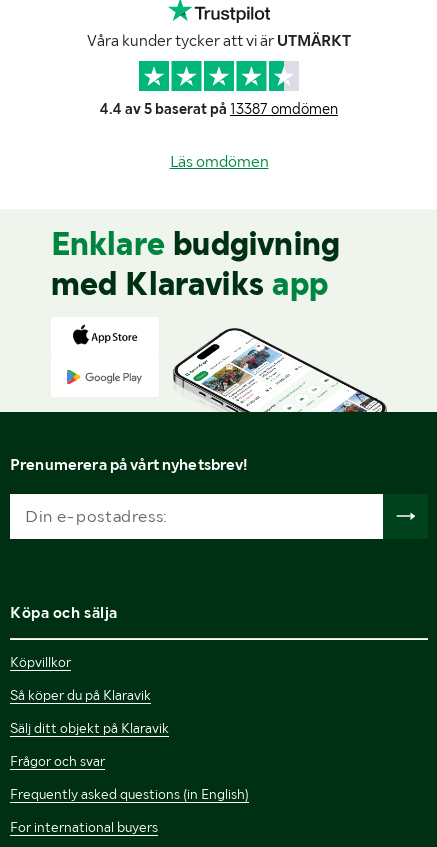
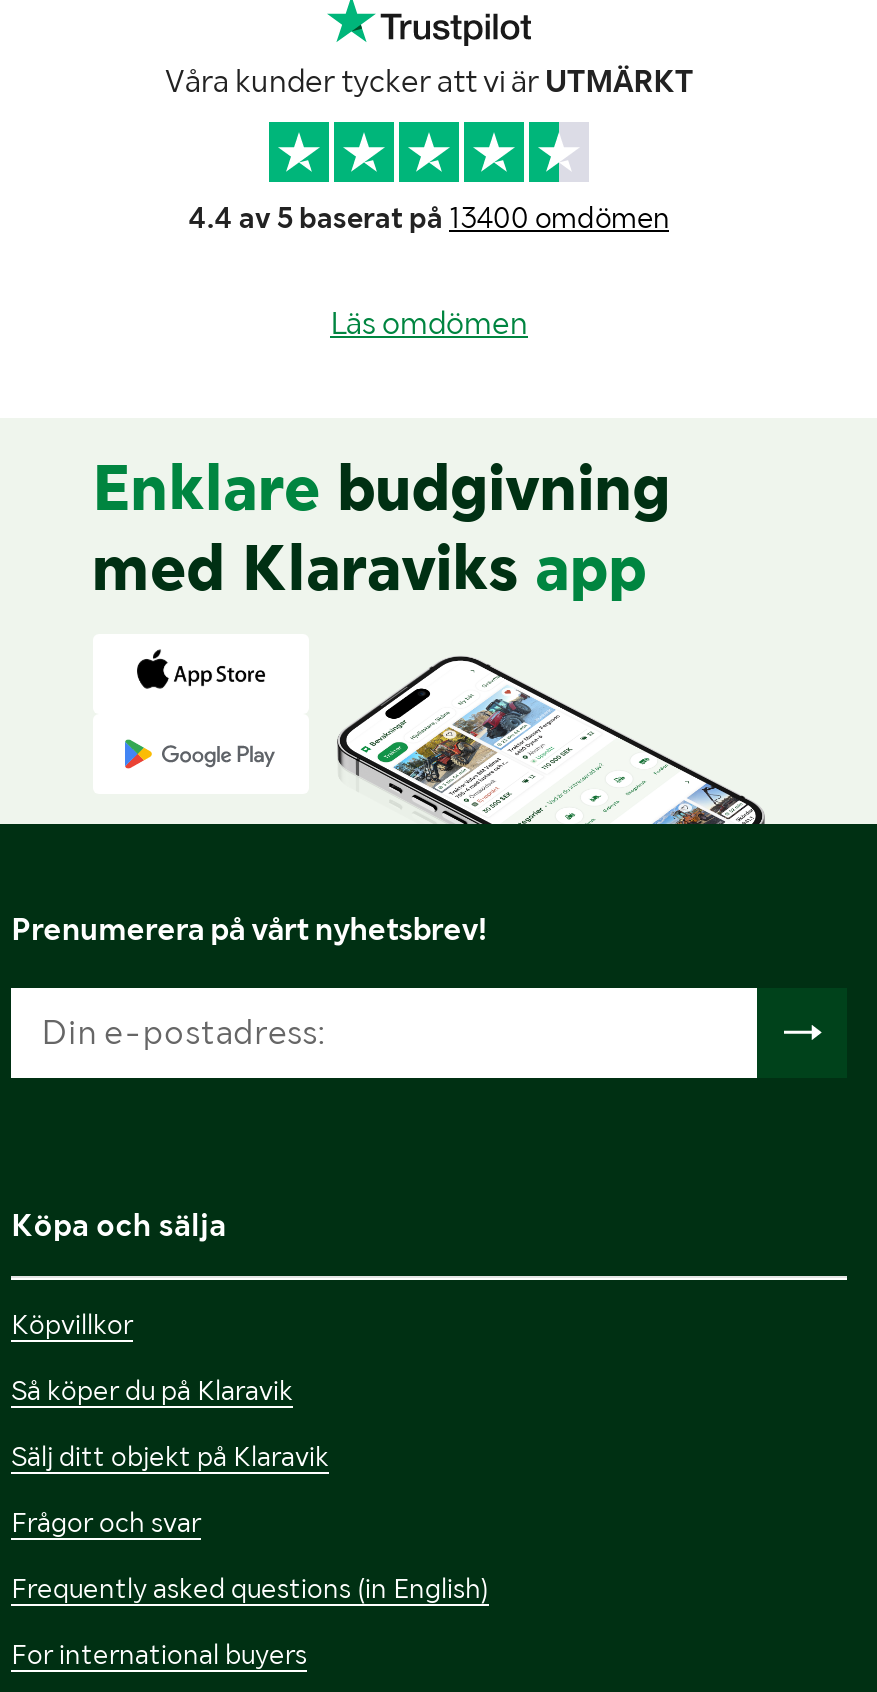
[100,100,338,118] 4.4 av 5 baserat på 13387 omdömen -> [189,199,669,235] 4.4 av 5 baserat på 13400 omdömen

